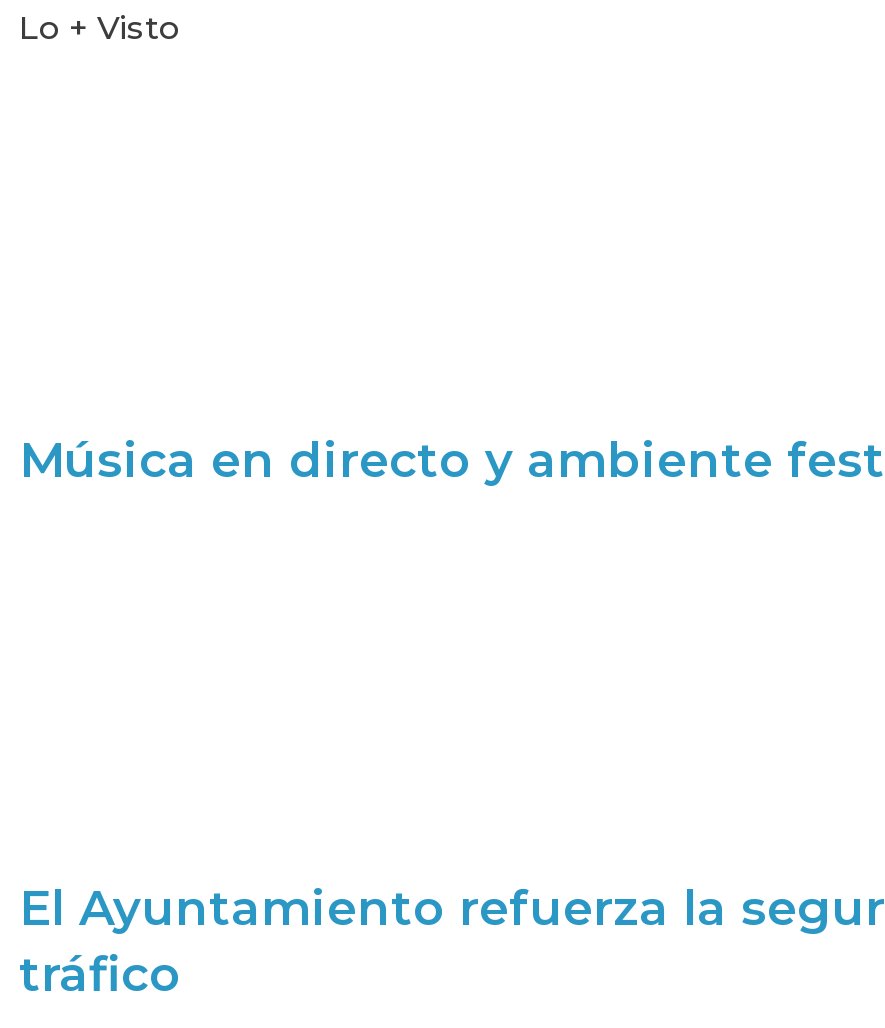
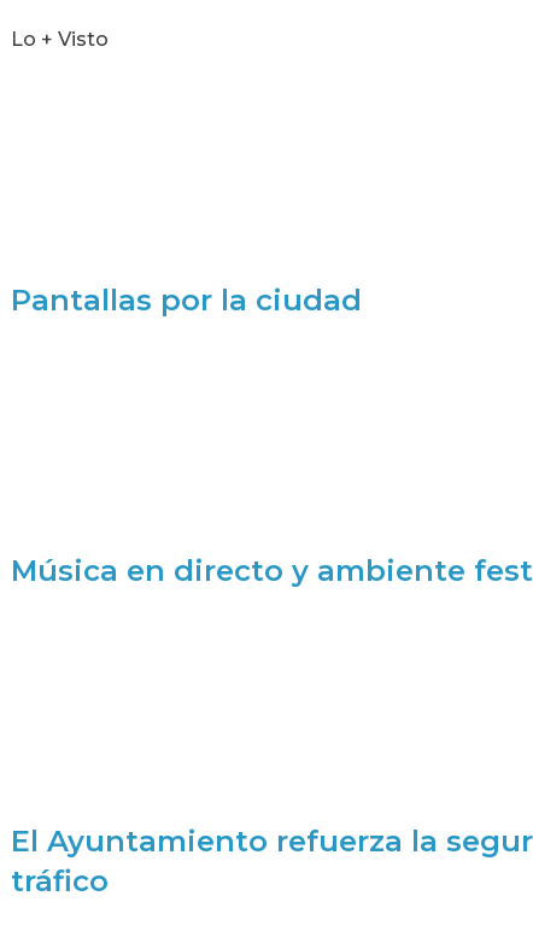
none -> [11,282,362,317] Pantallas por la ciudad

